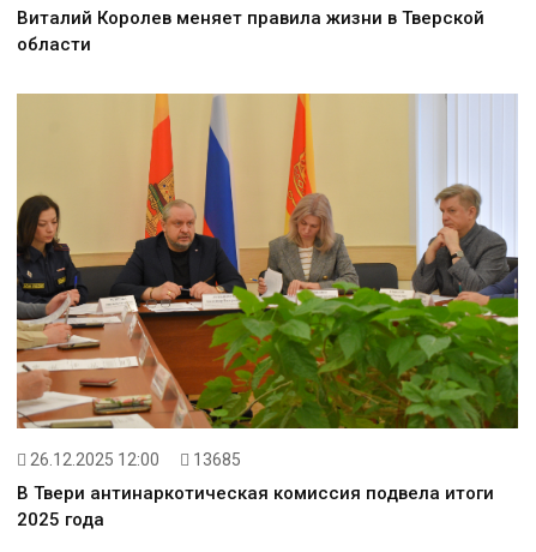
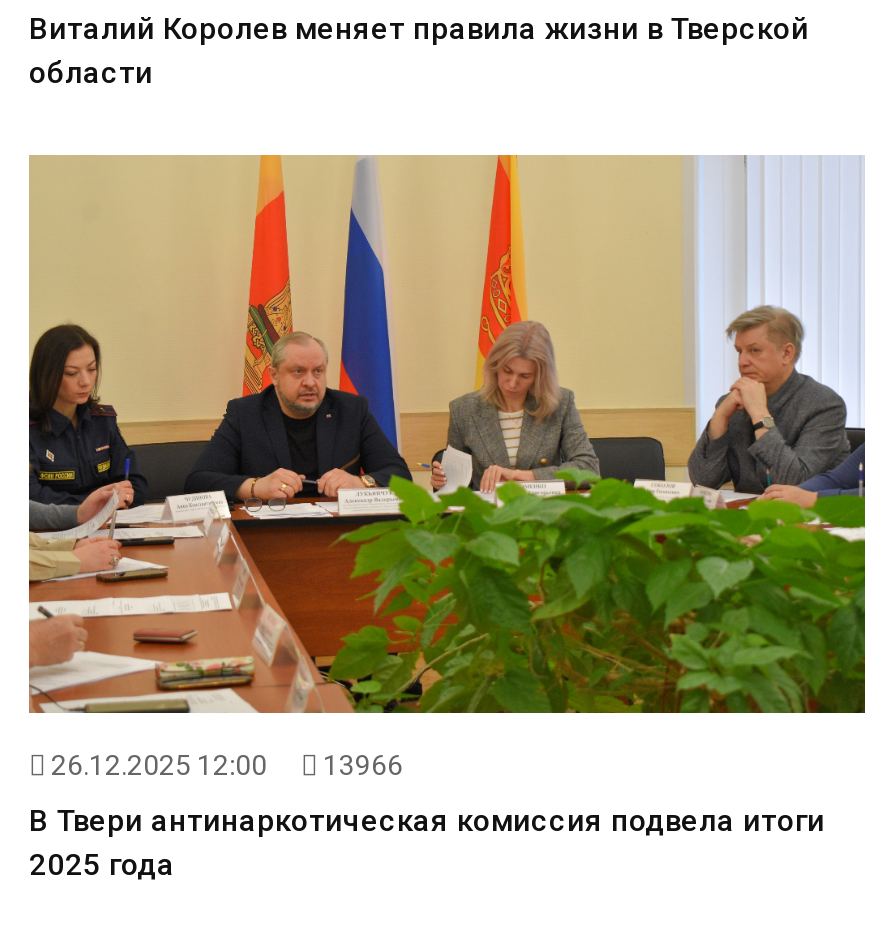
[26,450,241,469] 26.12.2025 12:00 13685 -> [45,750,403,782] 26.12.2025 12:00 13966

